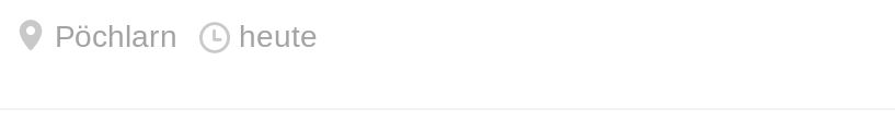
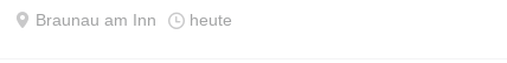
[46,19,177,53] Pöchlarn -> [31,10,156,29] Braunau am Inn

